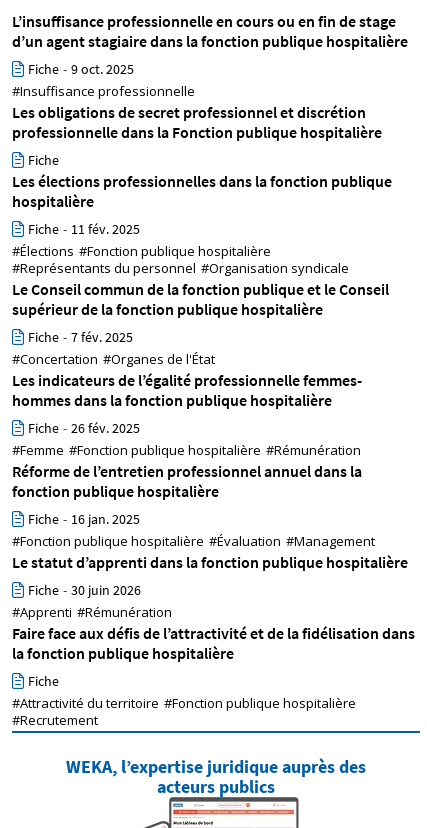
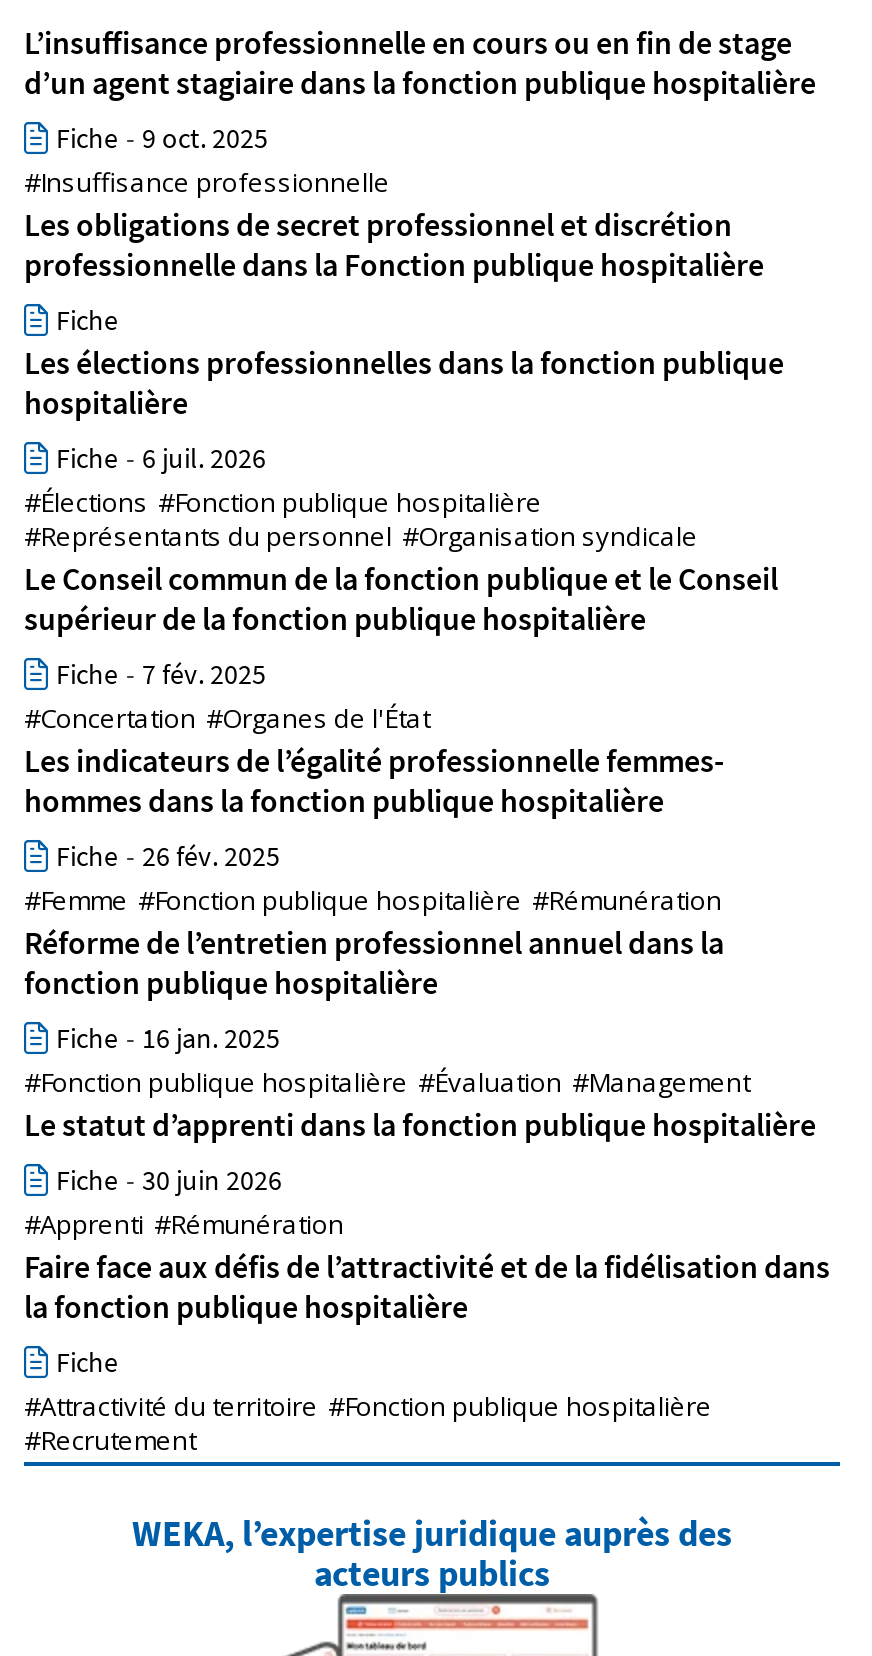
[28,220,140,238] Fiche - 11 fév. 2025 -> [56,440,266,476] Fiche - 6 juil. 2026

